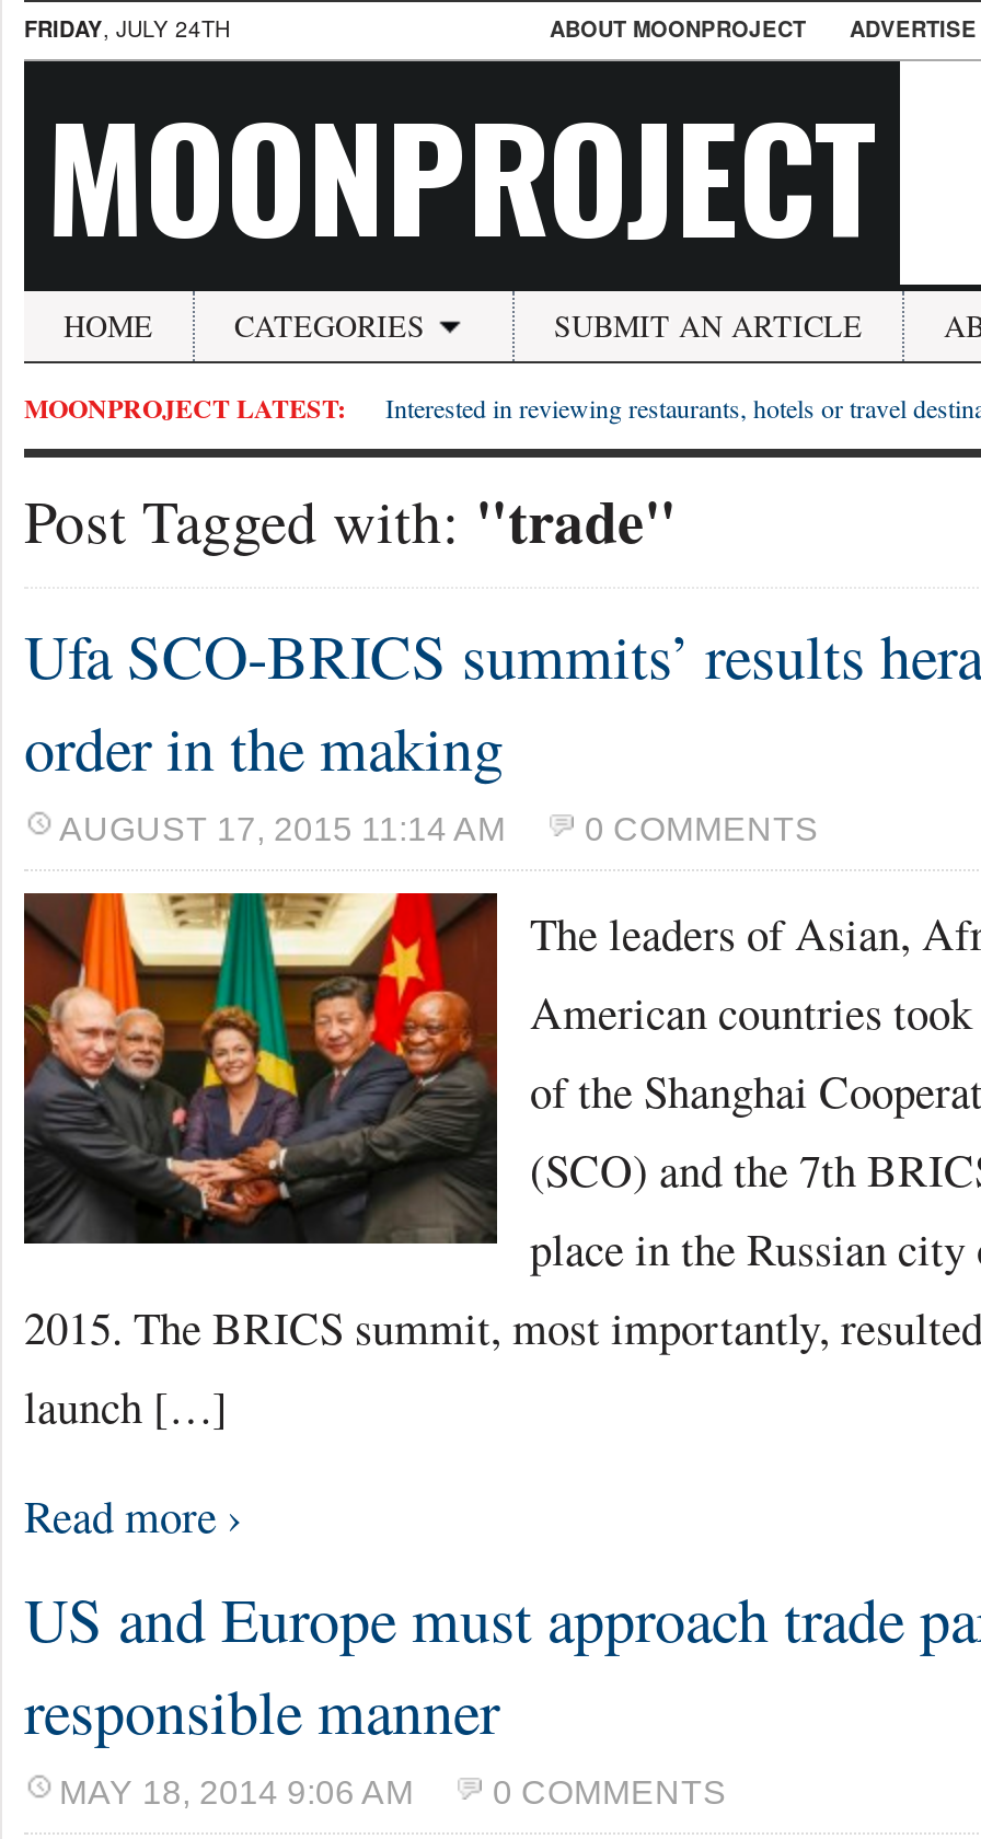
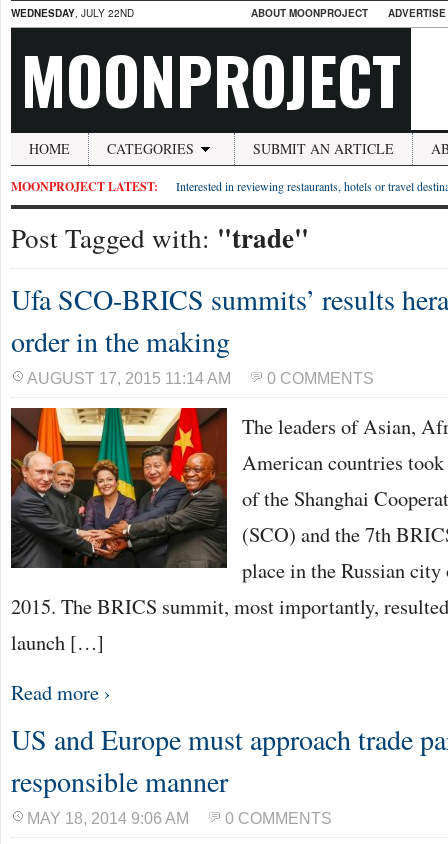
[24,13,230,44] FRIDAY, JULY 24TH -> [11,6,134,20] WEDNESDAY, JULY 22ND

